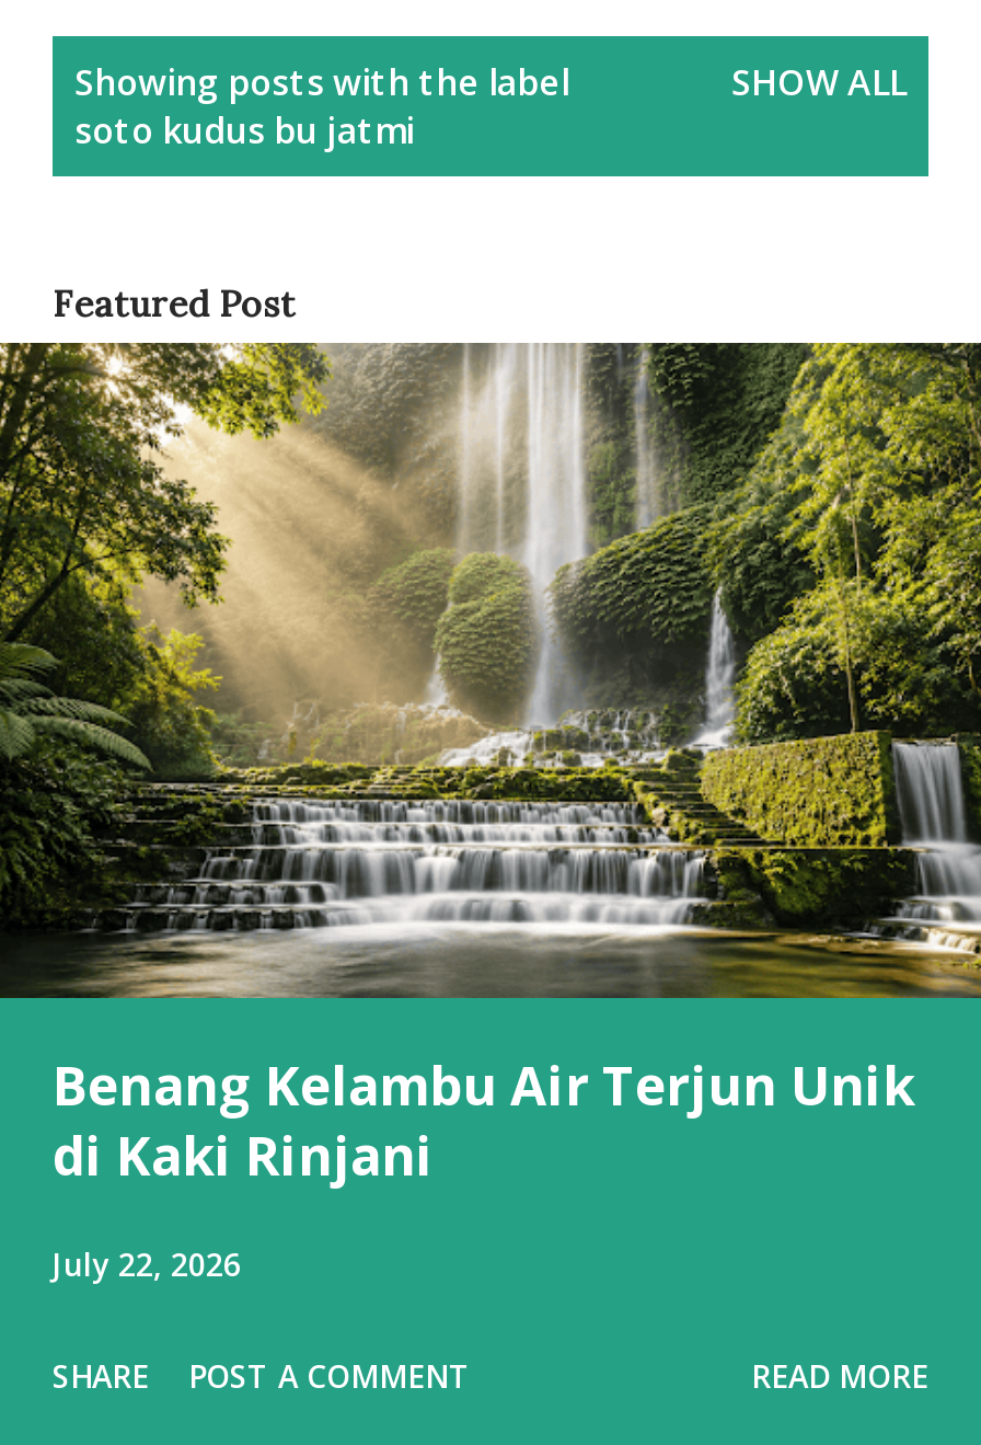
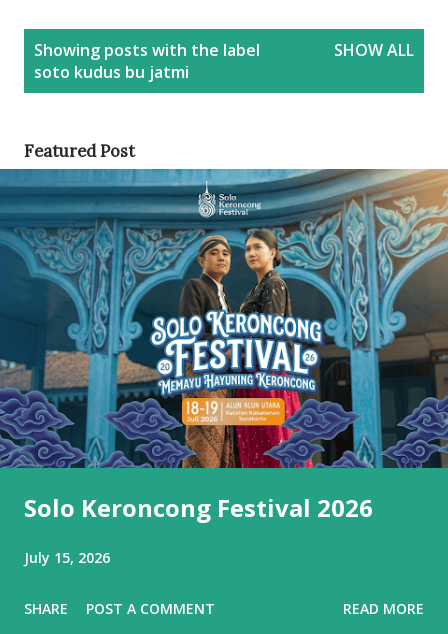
[7,341,974,1190] [image] | Benang Kelambu Air Terjun Unik | di Kaki Rinjani -> [3,168,445,524] [image] | Solo Keroncong Festival 2026
[53,1243,241,1284] July 22, 2026 -> [24,548,110,567] July 15, 2026

